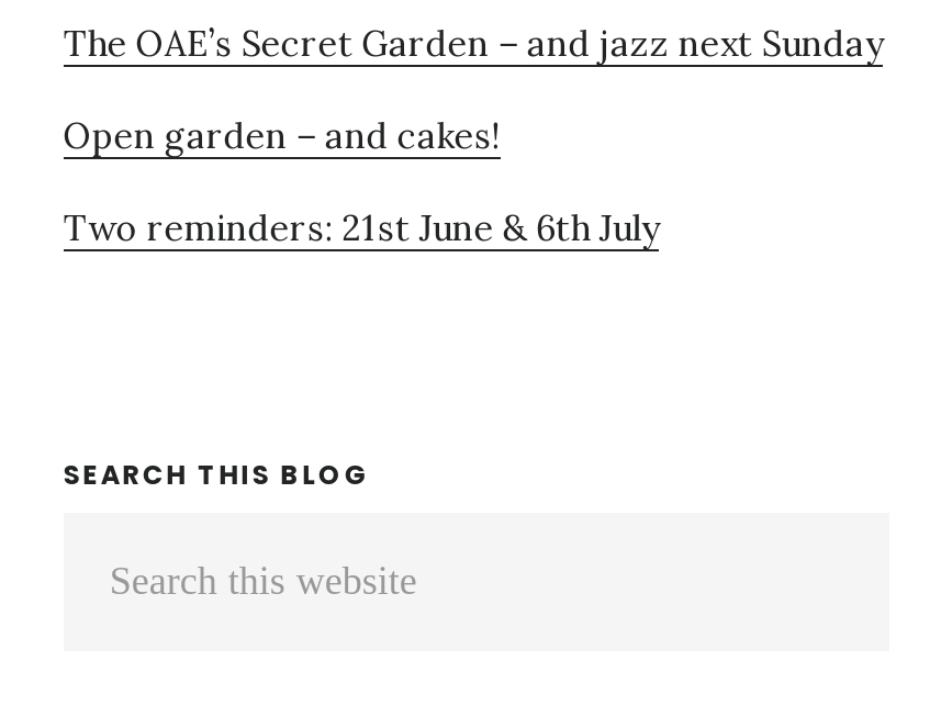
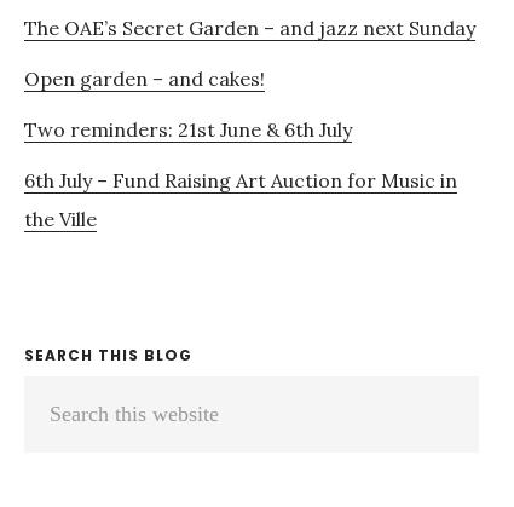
none -> [24,168,457,231] 6th July – Fund Raising Art Auction for Music in | the Ville

